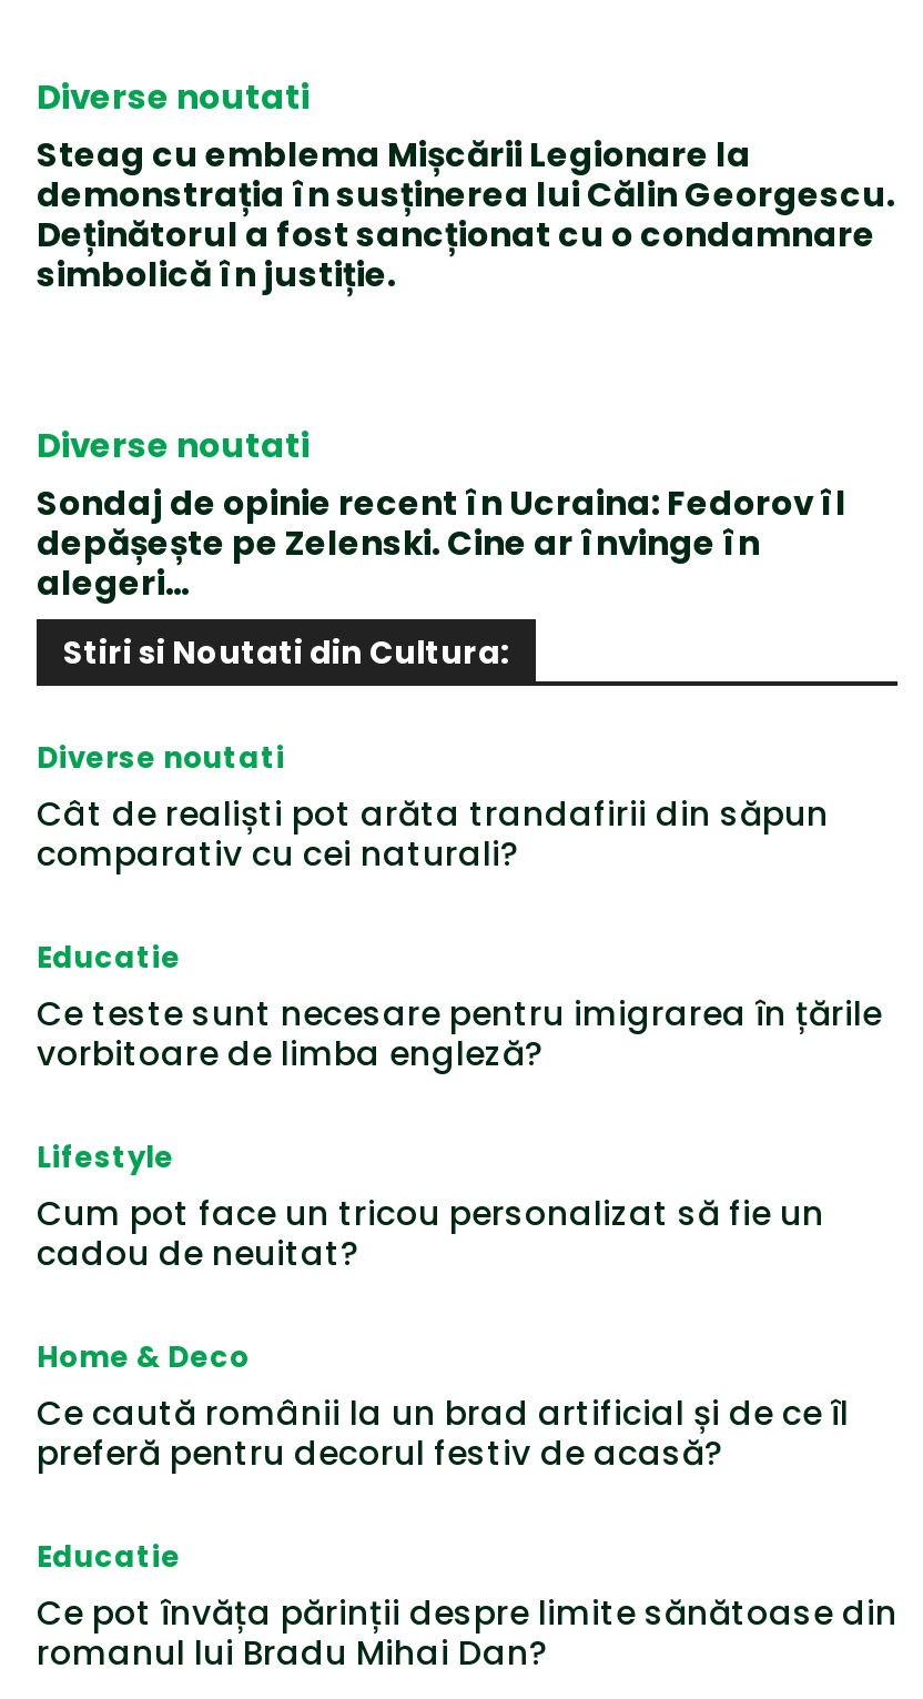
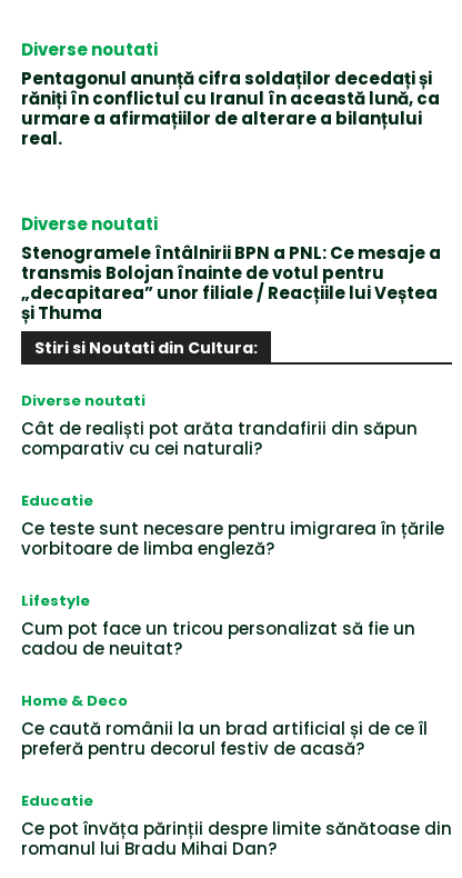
[37,131,895,297] Steag cu emblema Mișcării Legionare la | demonstrația în susținerea lui Călin Georgescu. | Deținătorul a fost sancționat cu o condamnare | simbolică în justiție. -> [21,67,440,150] Pentagonul anunță cifra soldaților decedați și | răniți în conflictul cu Iranul în această lună, ca | urmare a afirmațiilor de alterare a bilanțului | real.
[37,479,846,606] Sondaj de opinie recent în Ucraina: Fedorov îl | depășește pe Zelenski. Cine ar învinge în | alegeri… -> [21,241,441,325] Stenogramele întâlnirii BPN a PNL: Ce mesaje a | transmis Bolojan înainte de votul pentru | „decapitarea” unor filiale / Reacțiile lui Veștea | și Thuma

